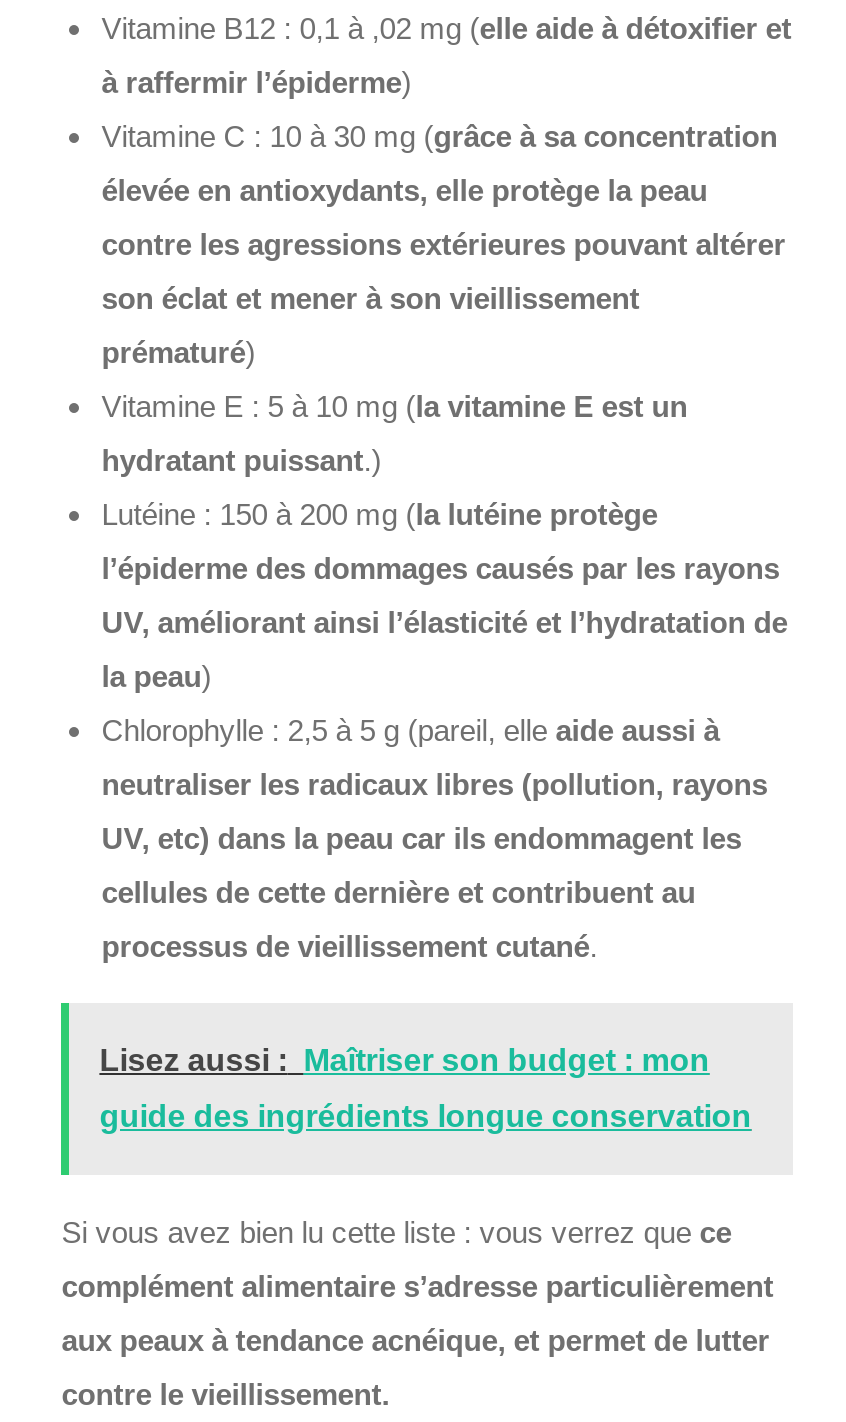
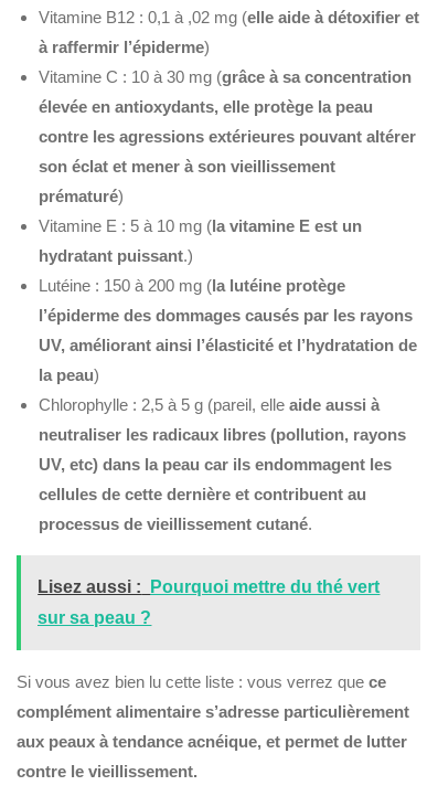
[99,1042,709,1076] Lisez aussi : Maîtriser son budget : mon -> [38,577,380,596] Lisez aussi : Pourquoi mettre du thé vert
[99,1098,751,1132] guide des ingrédients longue conservation -> [38,608,151,627] sur sa peau ?

